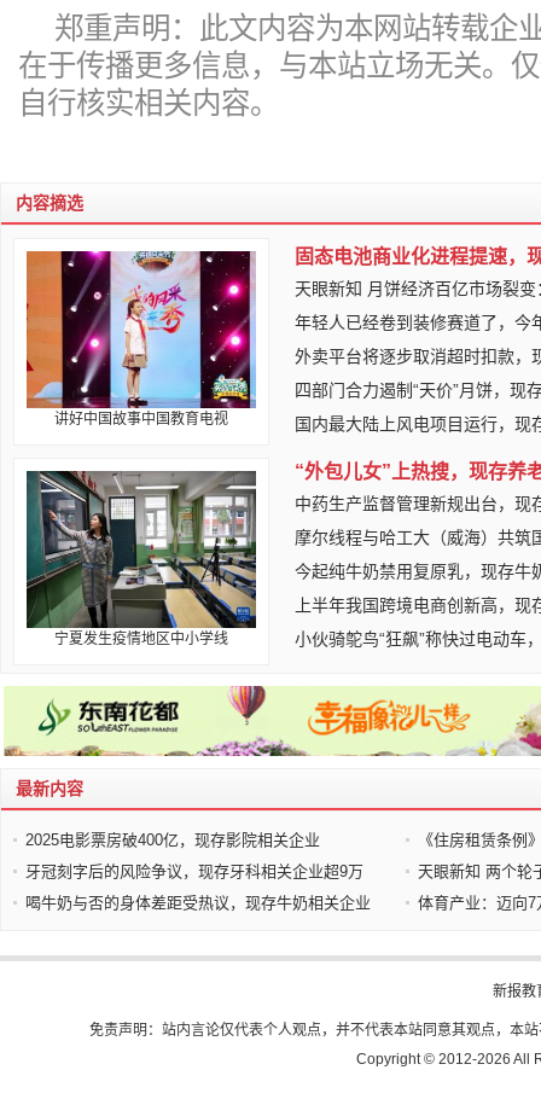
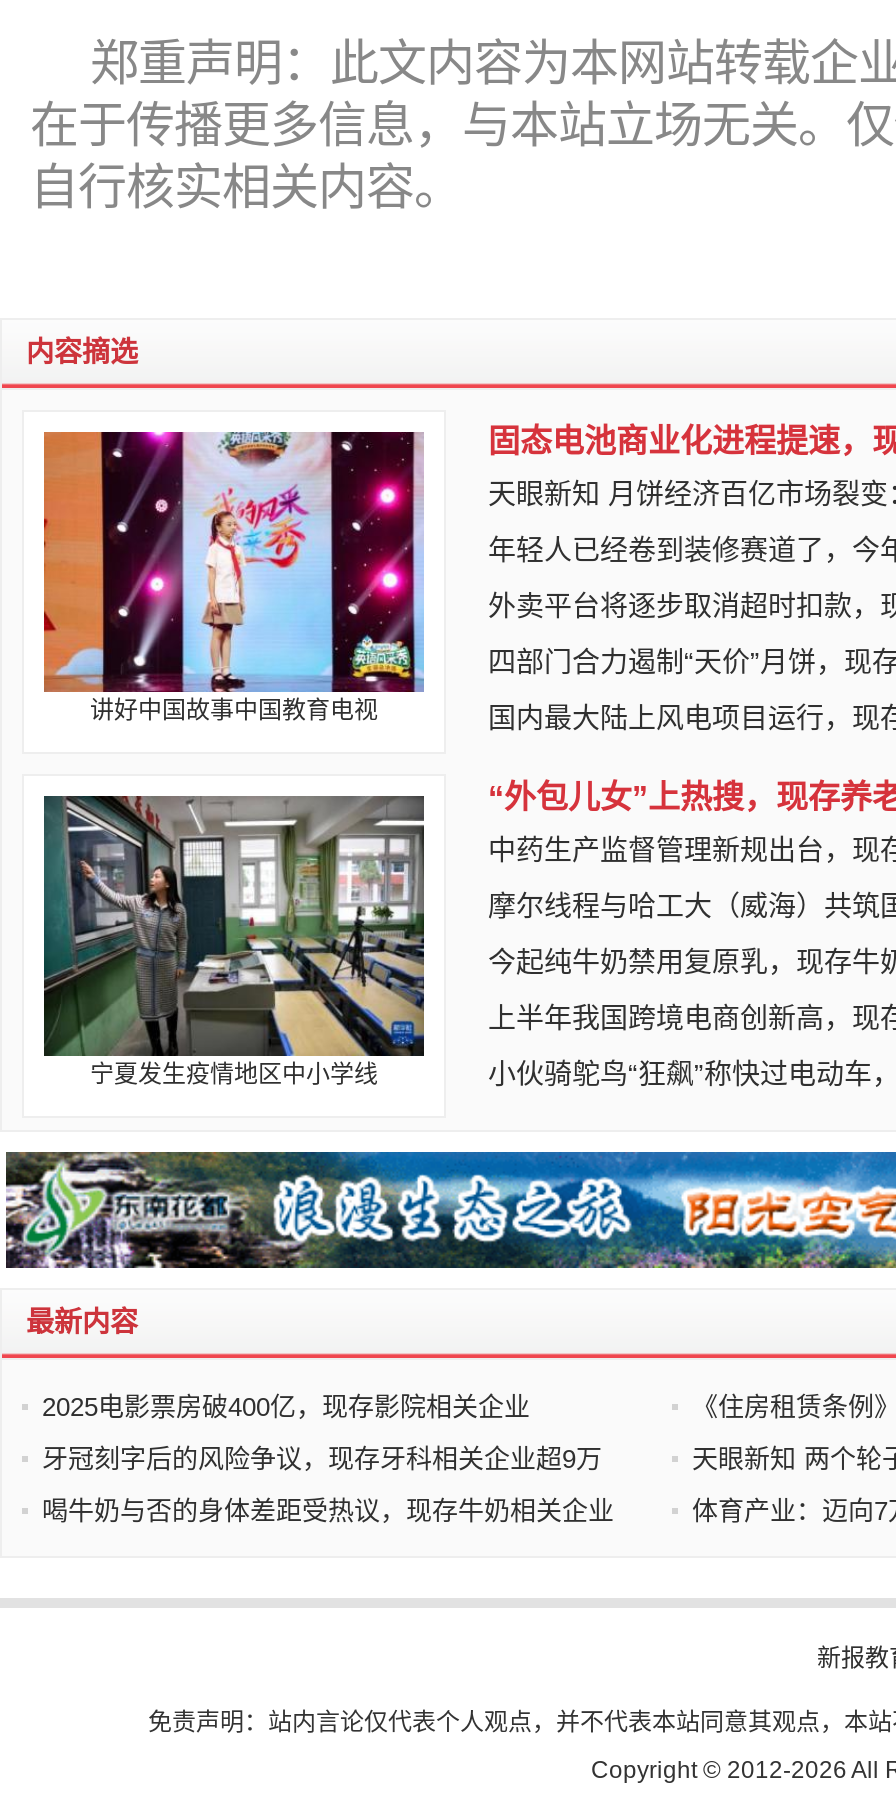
[4,685,537,757] [image] -> [6,1150,890,1270] [image]

